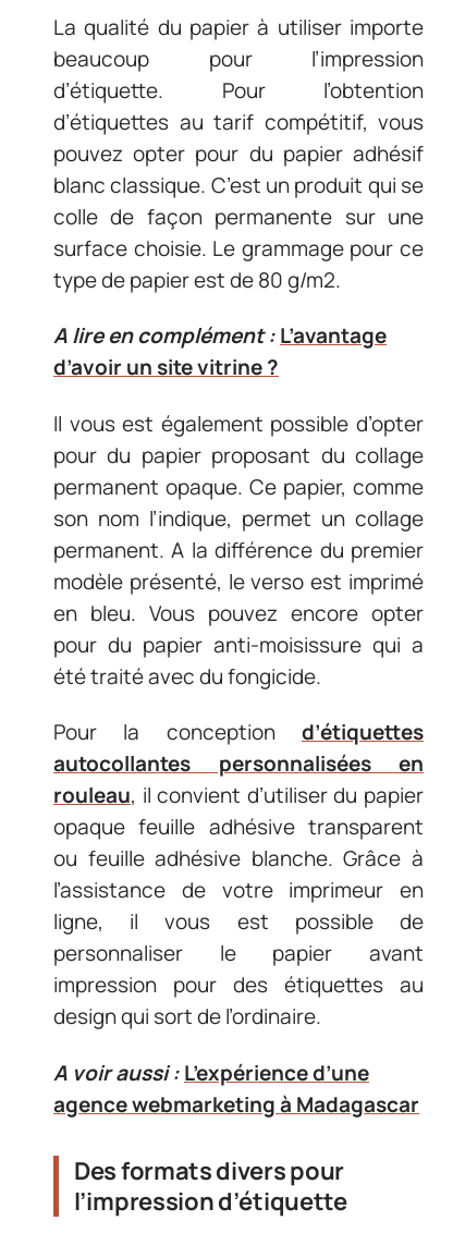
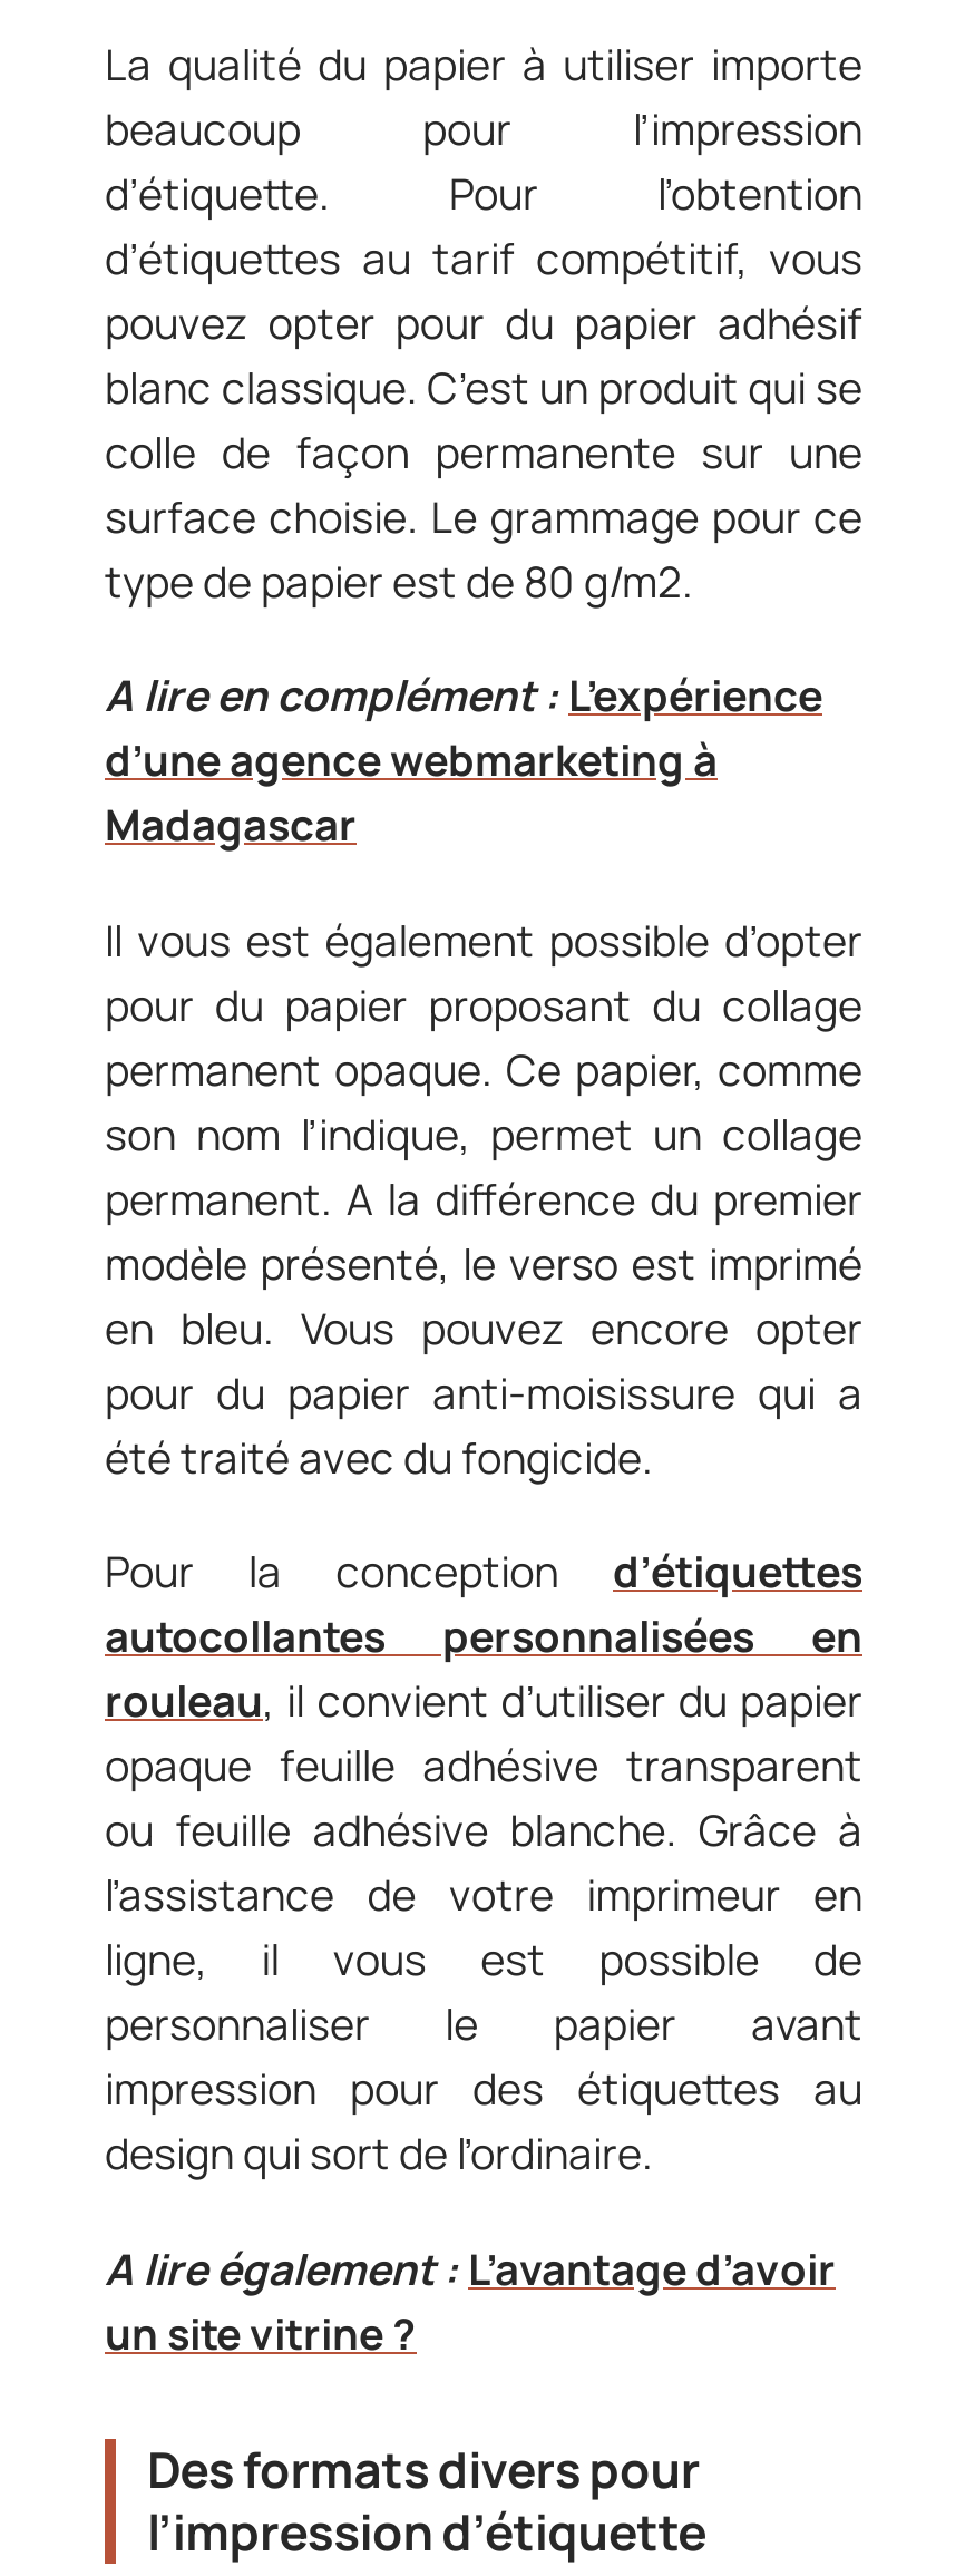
[53,321,387,381] A lire en complément : L’avantage | d’avoir un site vitrine ? -> [105,667,822,854] A lire en complément : L’expérience | d’une agence webmarketing à | Madagascar
[53,1058,419,1118] A voir aussi : L’expérience d’une | agence webmarketing à Madagascar -> [105,2239,836,2362] A lire également : L’avantage d’avoir | un site vitrine ?

